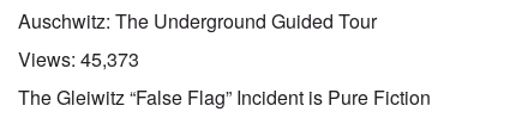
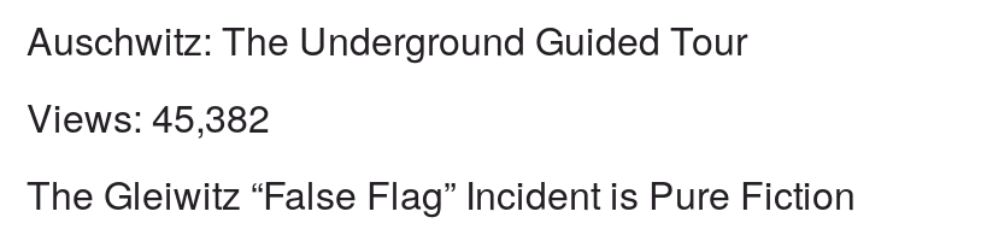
[18,46,139,73] Views: 45,373 -> [27,90,270,146] Views: 45,382

